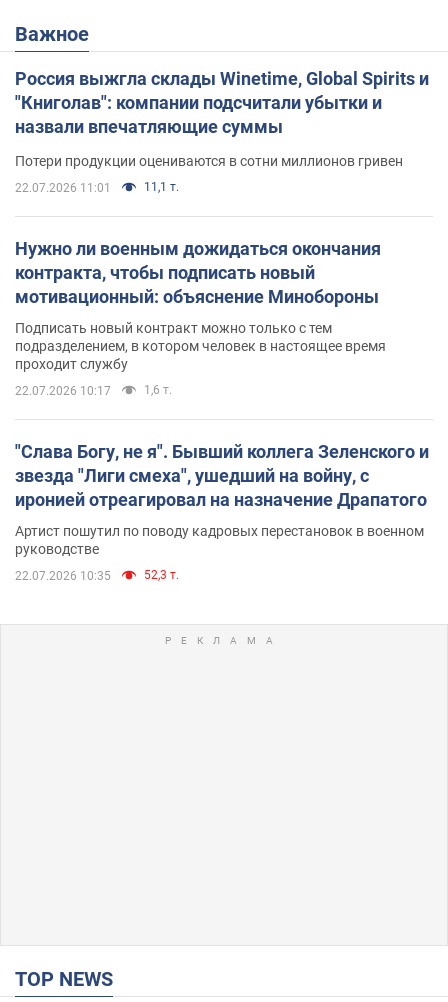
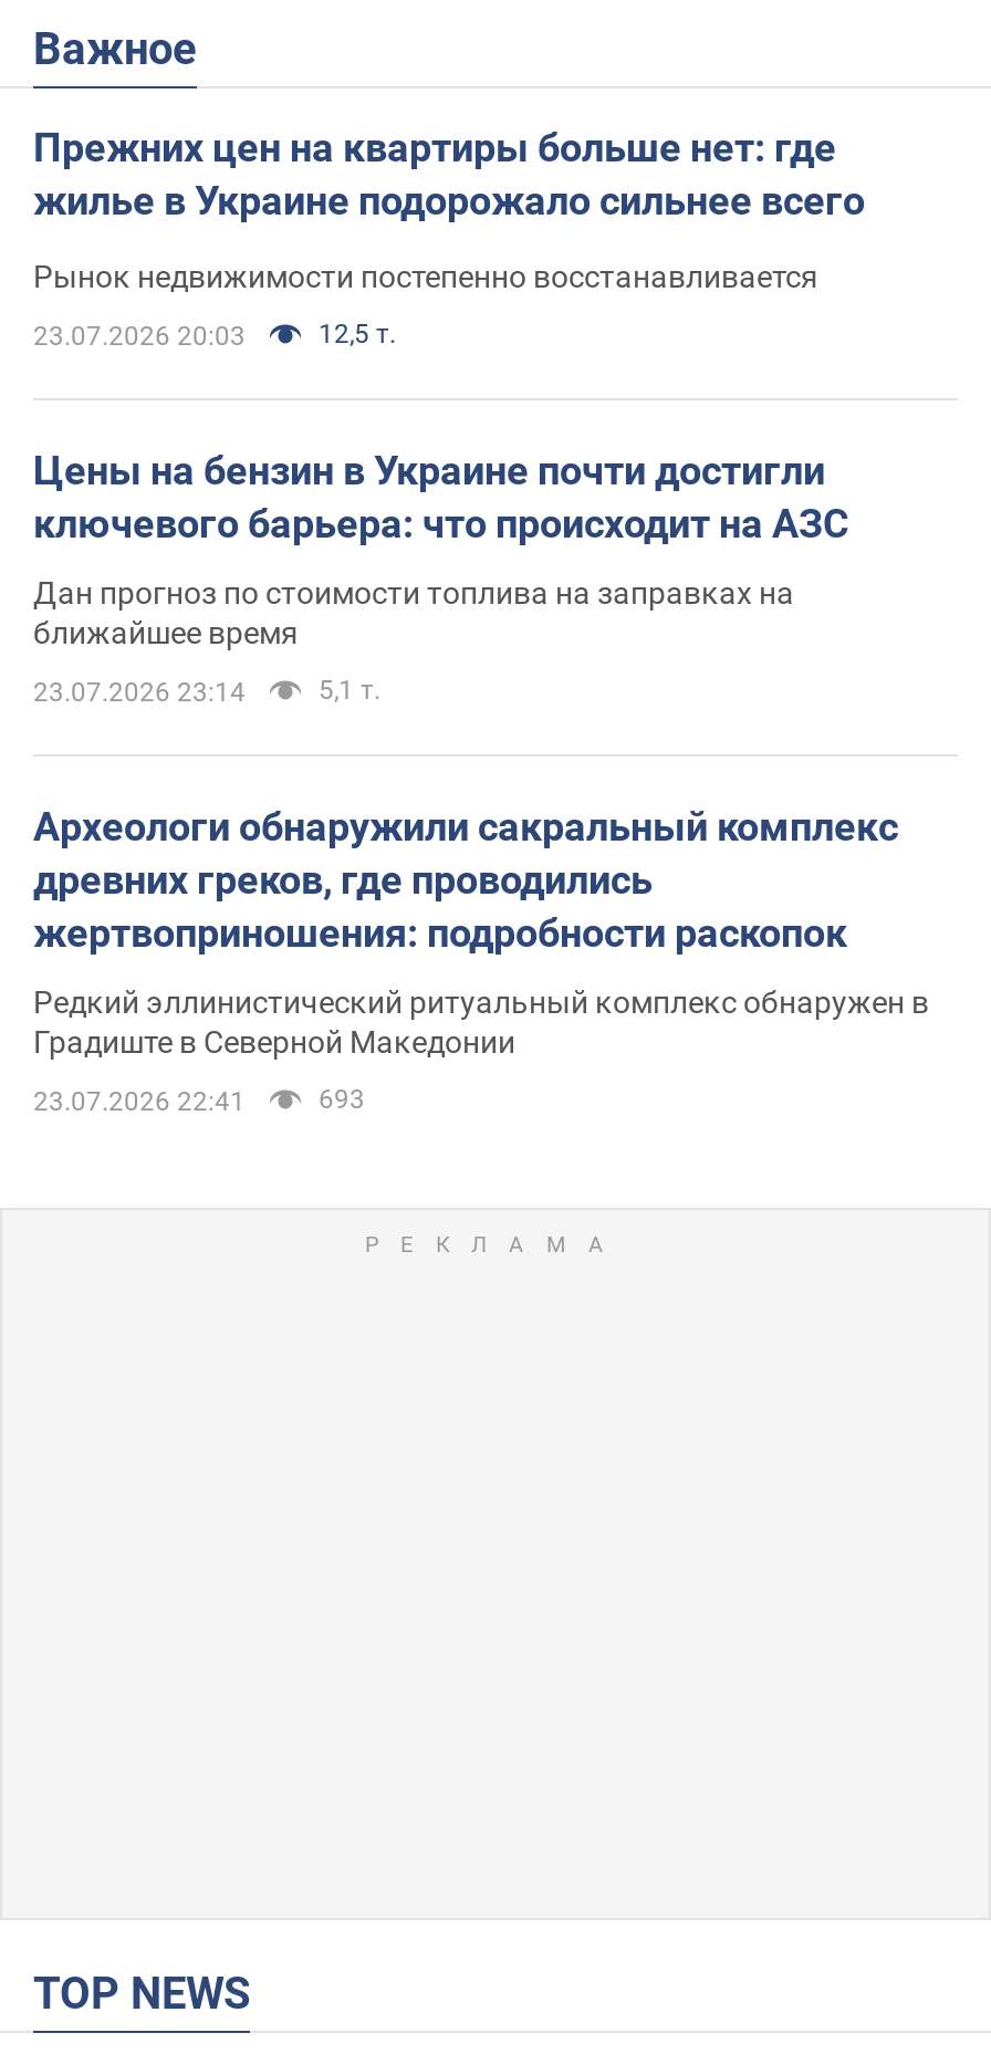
[15,68,429,137] Россия выжгла склады Winetime, Global Spirits и | "Книголав": компании подсчитали убытки и | назвали впечатляющие суммы -> [33,123,865,223] Прежних цен на квартиры больше нет: где | жилье в Украине подорожало сильнее всего
[15,153,403,169] Потери продукции оцениваются в сотни миллионов гривен -> [33,258,818,294] Рынок недвижимости постепенно восстанавливается
[15,180,179,195] 22.07.2026 11:01 | 11,1 т. -> [33,318,396,351] 23.07.2026 20:03 | 12,5 т.
[15,238,381,307] Нужно ли военным дожидаться окончания | контракта, чтобы подписать новый | мотивационный: объяснение Минобороны -> [33,446,849,546] Цены на бензин в Украине почти достигли | ключевого барьера: что происходит на АЗС
[15,320,386,372] Подписать новый контракт можно только с тем | подразделением, в котором человек в настоящее время | проходит службу -> [33,575,794,650] Дан прогноз по стоимости топлива на заправках на | ближайшее время
[15,383,172,398] 22.07.2026 10:17 | 1,6 т. -> [33,674,380,707] 23.07.2026 23:14 | 5,1 т.
[15,441,429,510] "Слава Богу, не я". Бывший коллега Зеленского и | звезда "Лиги смеха", ушедший на войну, с | иронией отреагировал на назначение Драпатого -> [33,802,898,955] Археологи обнаружили сакральный комплекс | древних греков, где проводились | жертвоприношения: подробности раскопок
[15,523,424,557] Артист пошутил по поводу кадровых перестановок в военном | руководстве -> [33,984,929,1059] Редкий эллинистический ритуальный комплекс обнаружен в | Градиште в Северной Македонии
[15,568,179,583] 22.07.2026 10:35 | 52,3 т. -> [33,1083,365,1116] 23.07.2026 22:41 | 693

